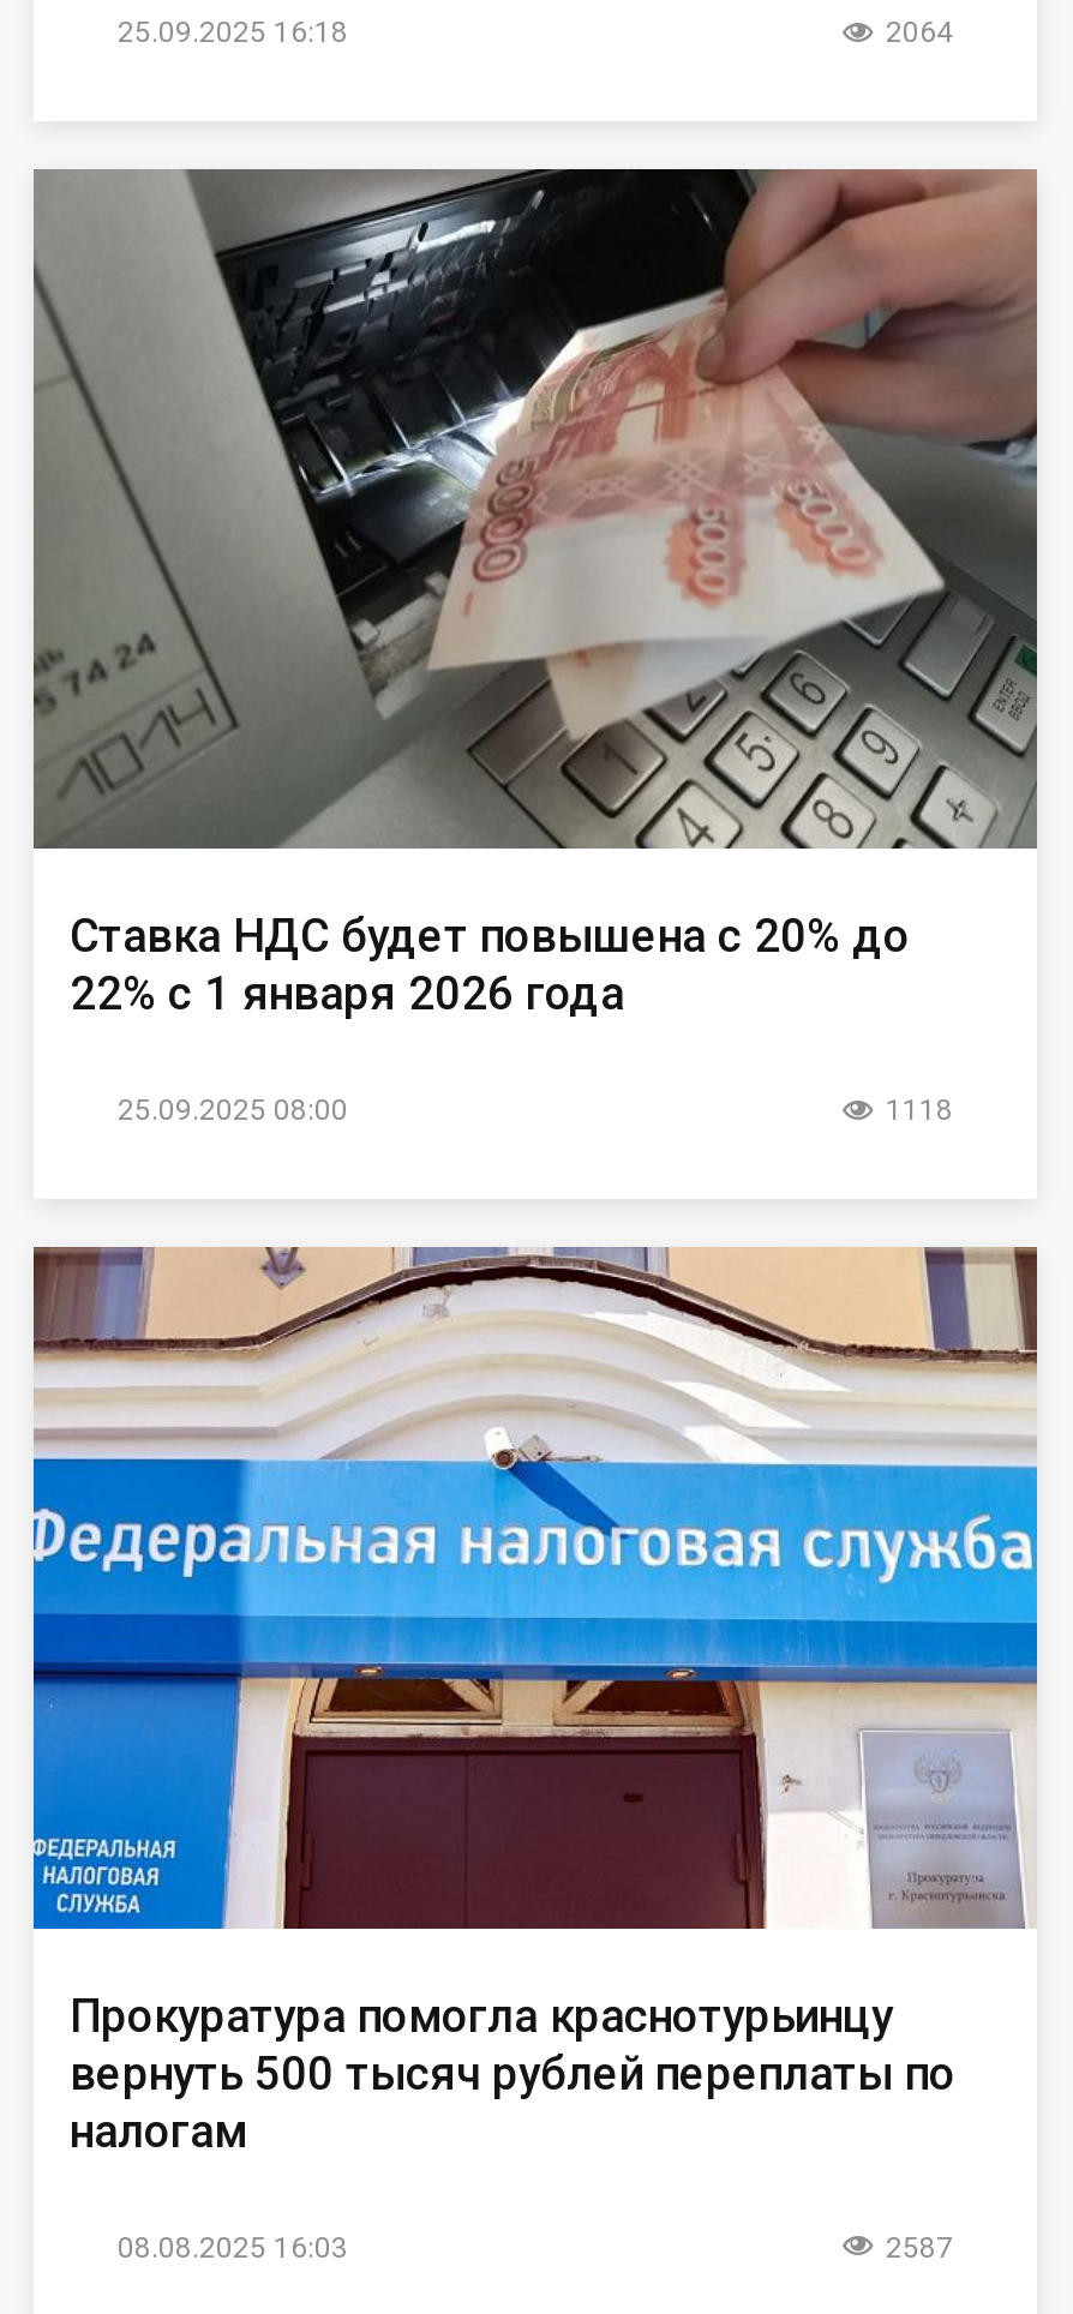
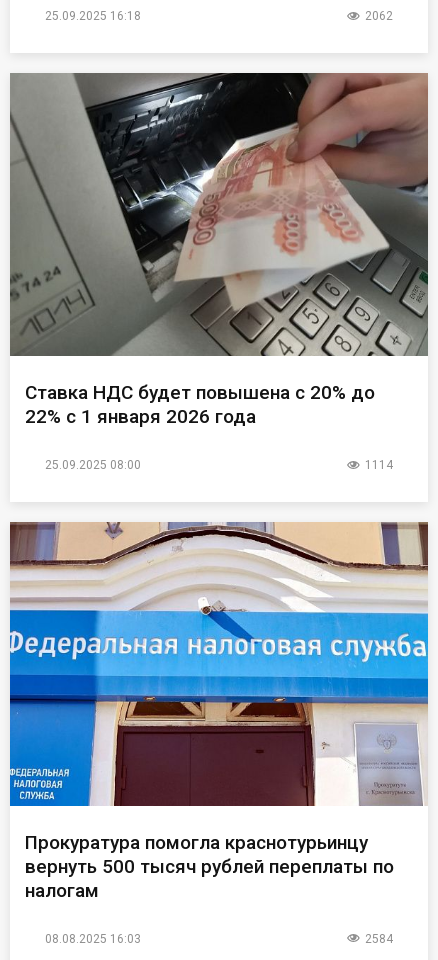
[886,16,953,49] 2064 -> [365,9,393,23] 2062
[886,1095,953,1128] 1118 -> [365,458,393,472] 1114
[886,2231,953,2264] 2587 -> [365,932,393,946] 2584

